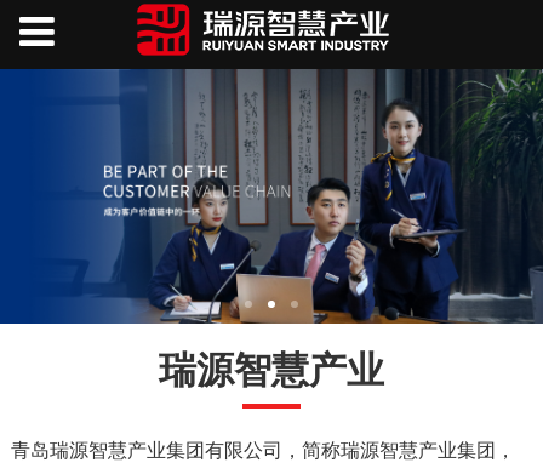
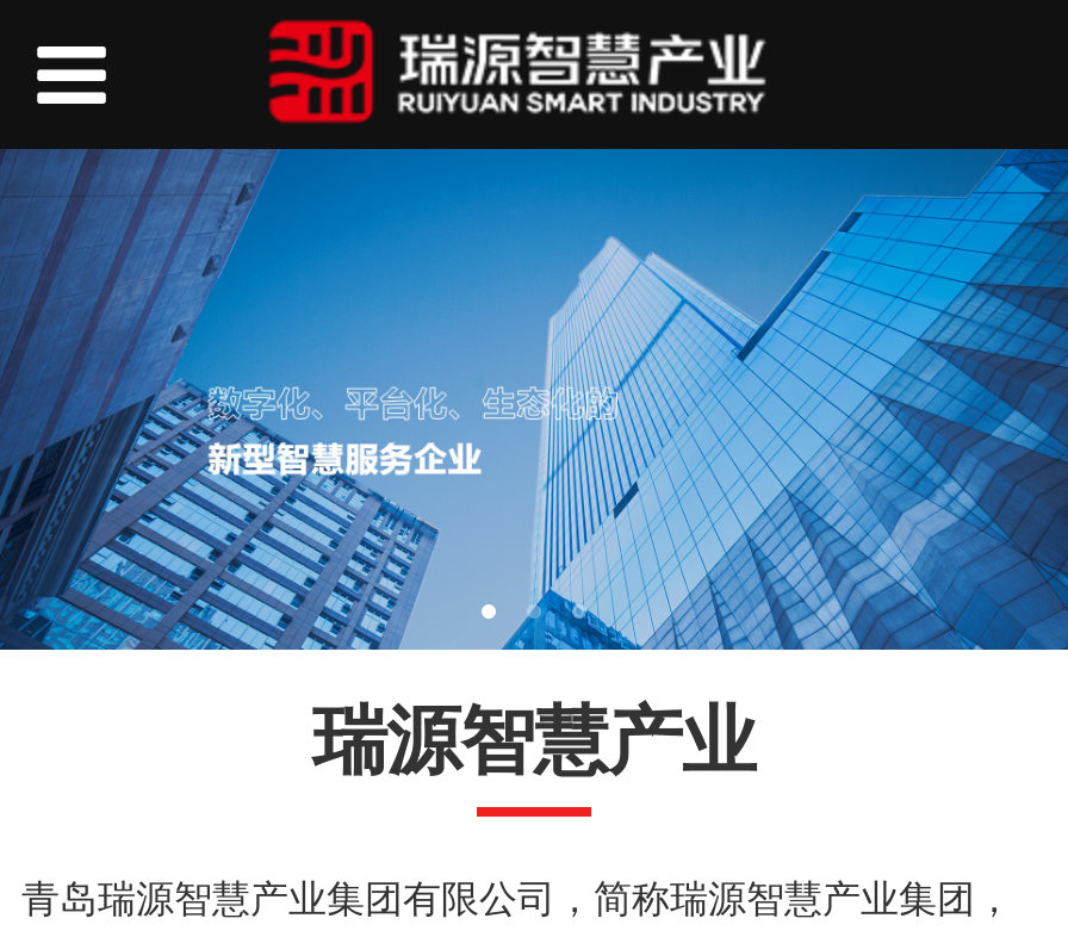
[4,69,539,325] [image] -> [7,147,1061,652] [image]

